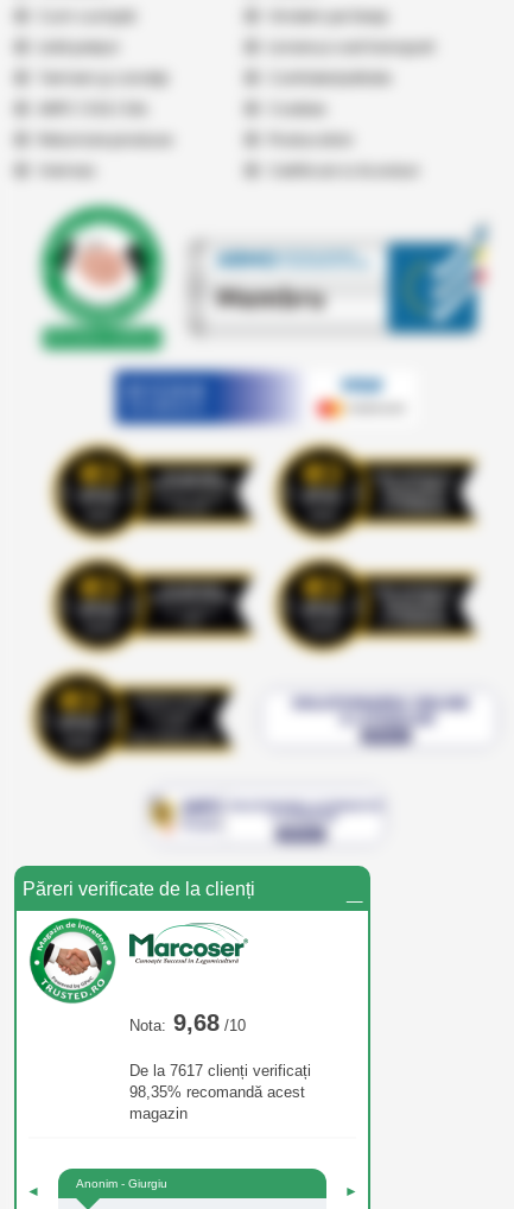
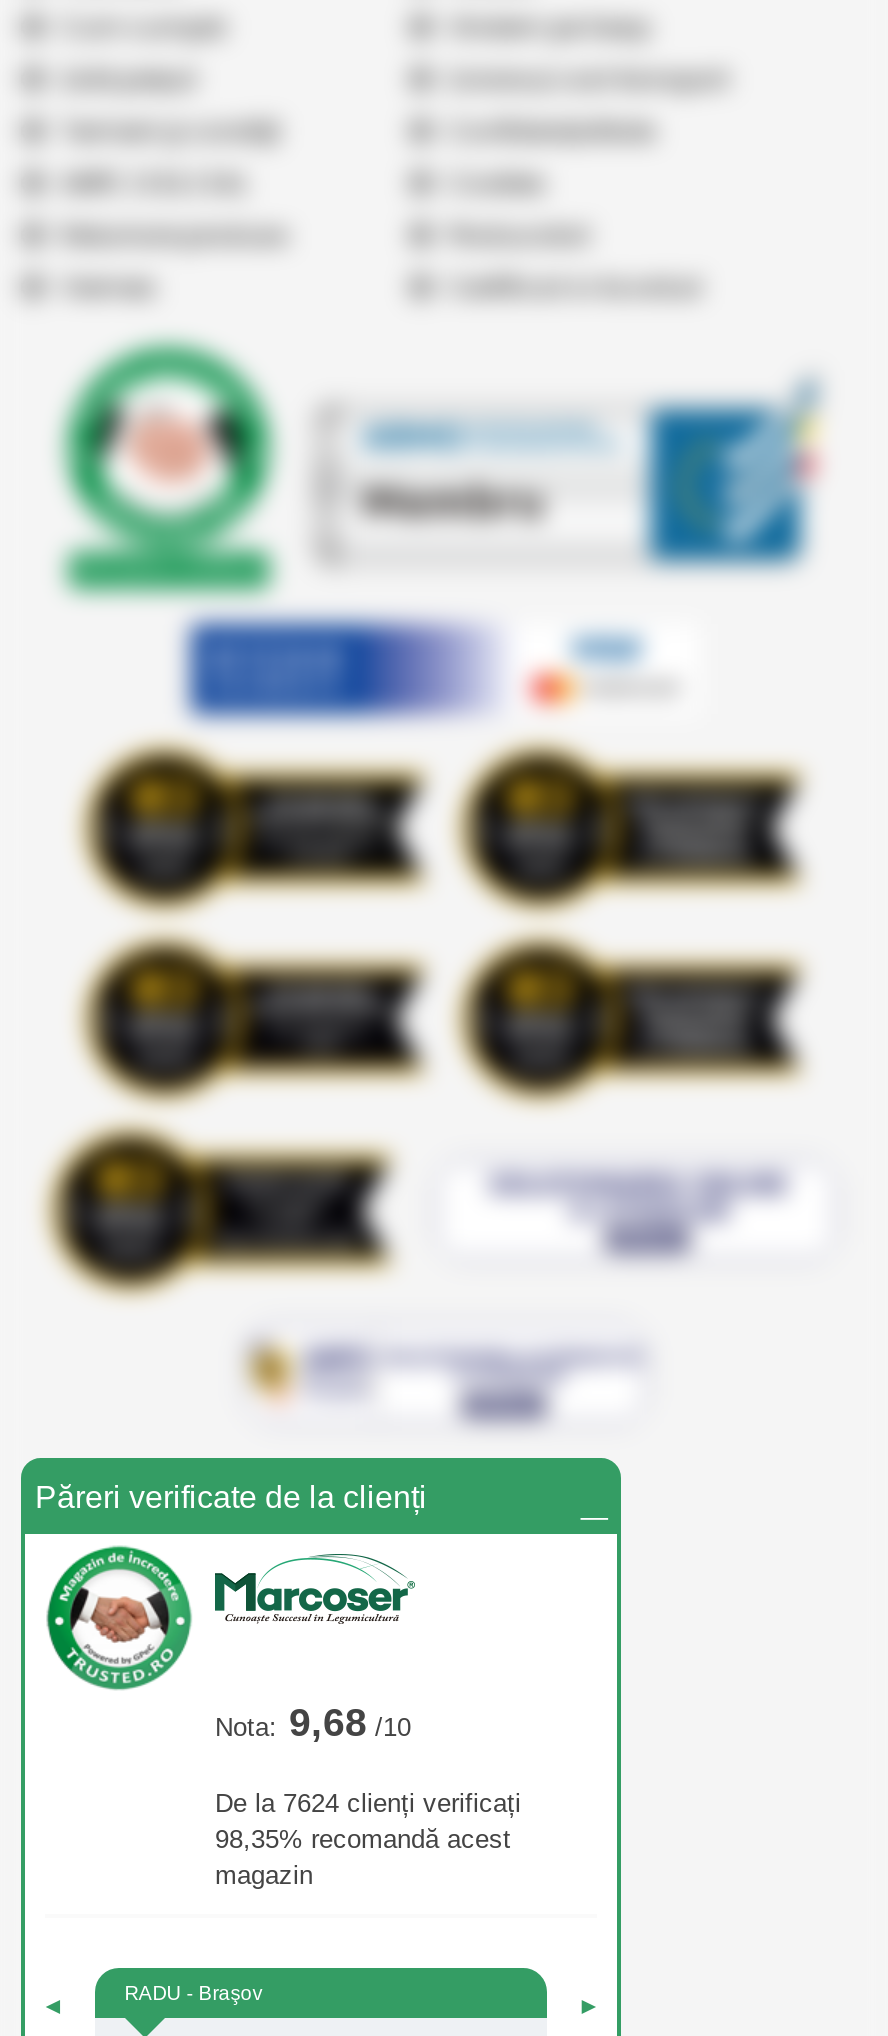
[129,1061,311,1079] De la 7617 clienți verificați -> [215,1788,521,1818] De la 7624 clienți verificați
[76,1177,167,1190] Anonim - Giurgiu -> [125,1982,263,2004] RADU - Braşov

